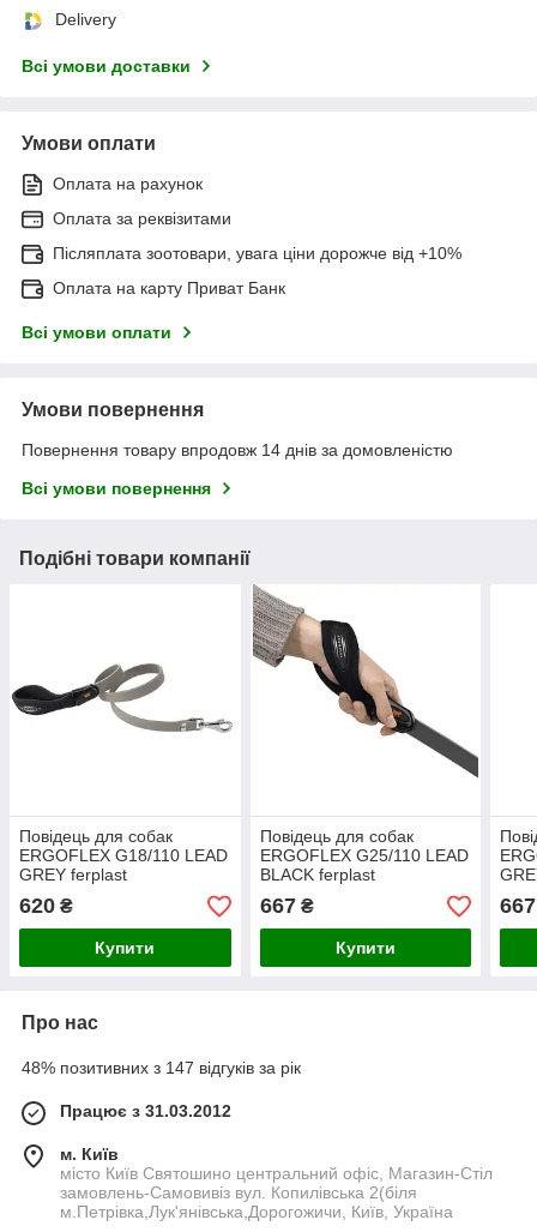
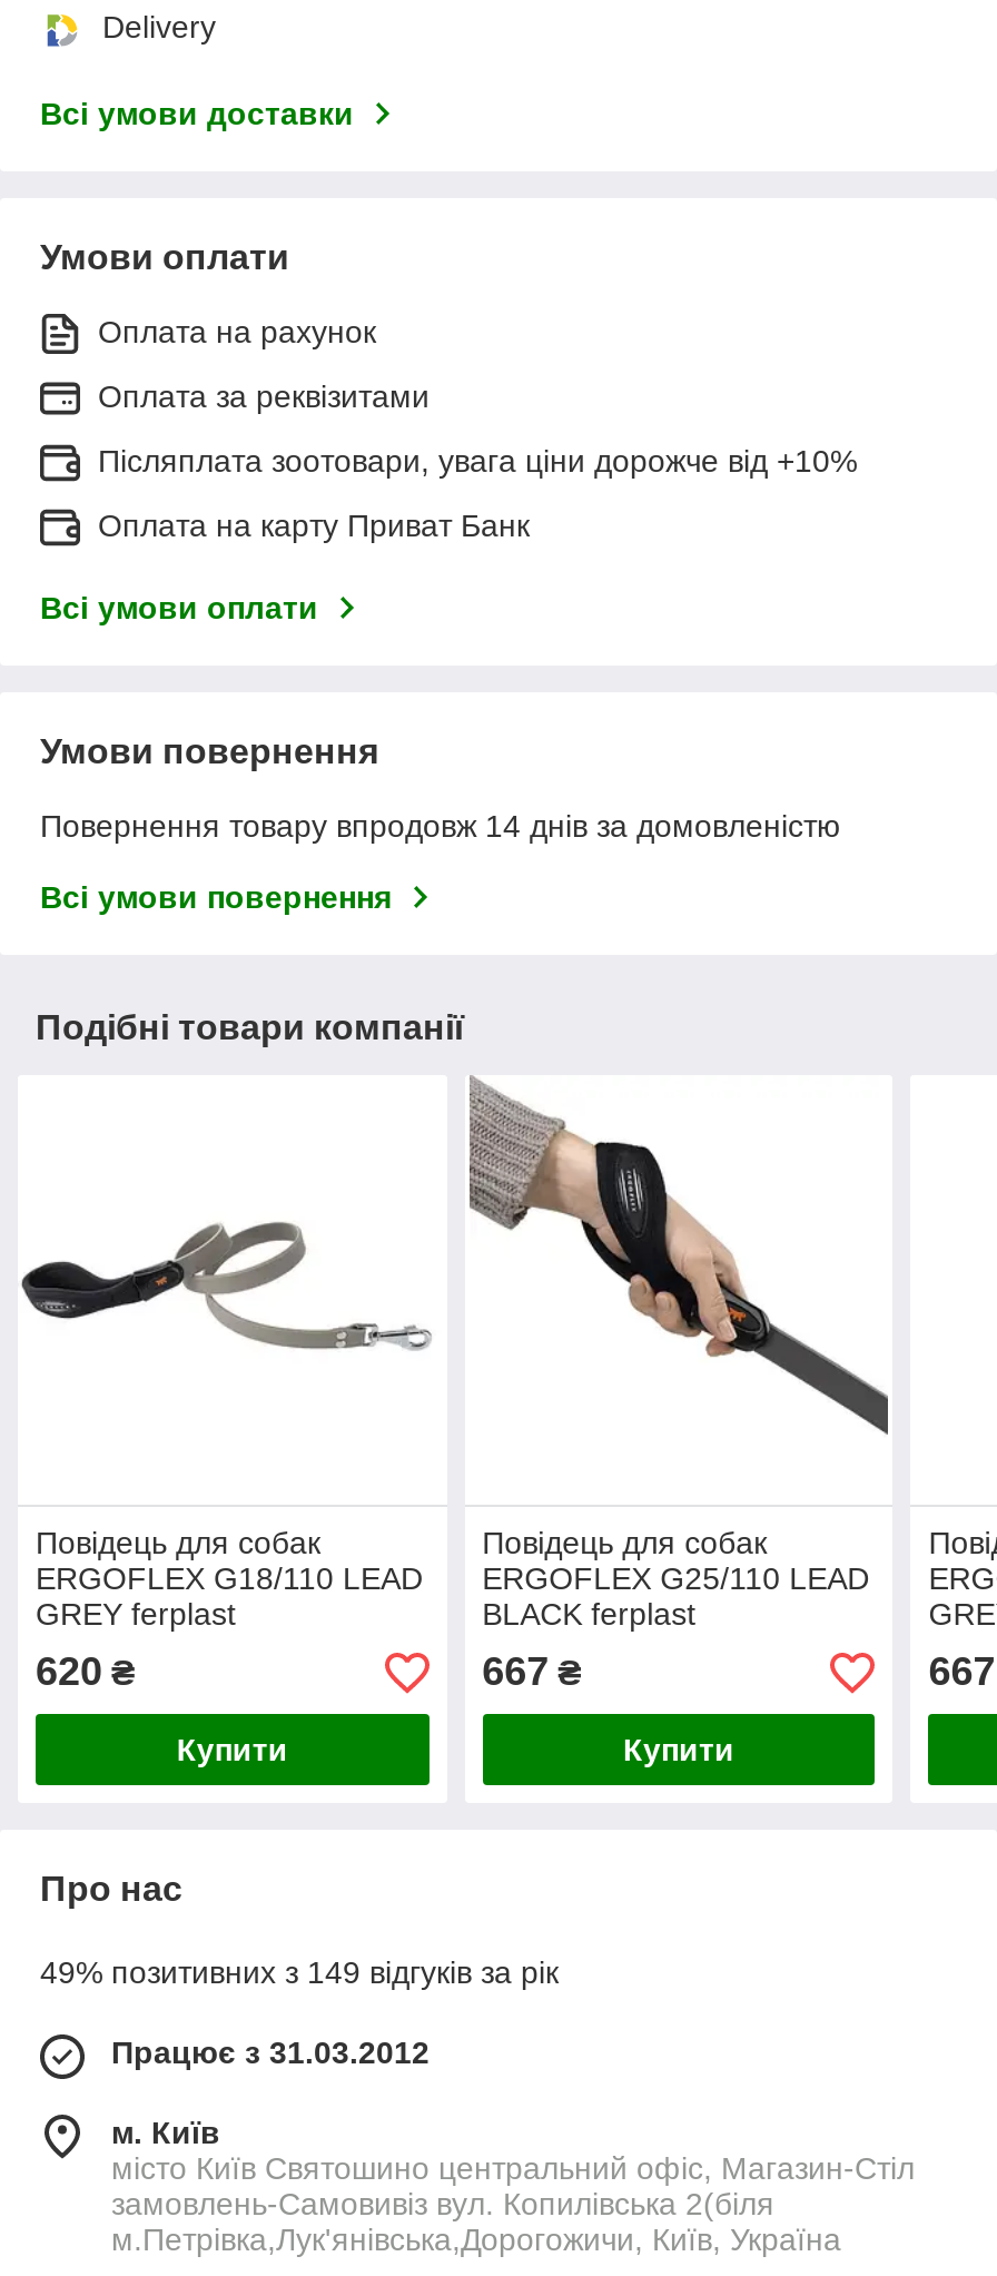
[22,1058,301,1077] 48% позитивних з 147 відгуків за рік -> [40,1955,559,1990] 49% позитивних з 149 відгуків за рік

